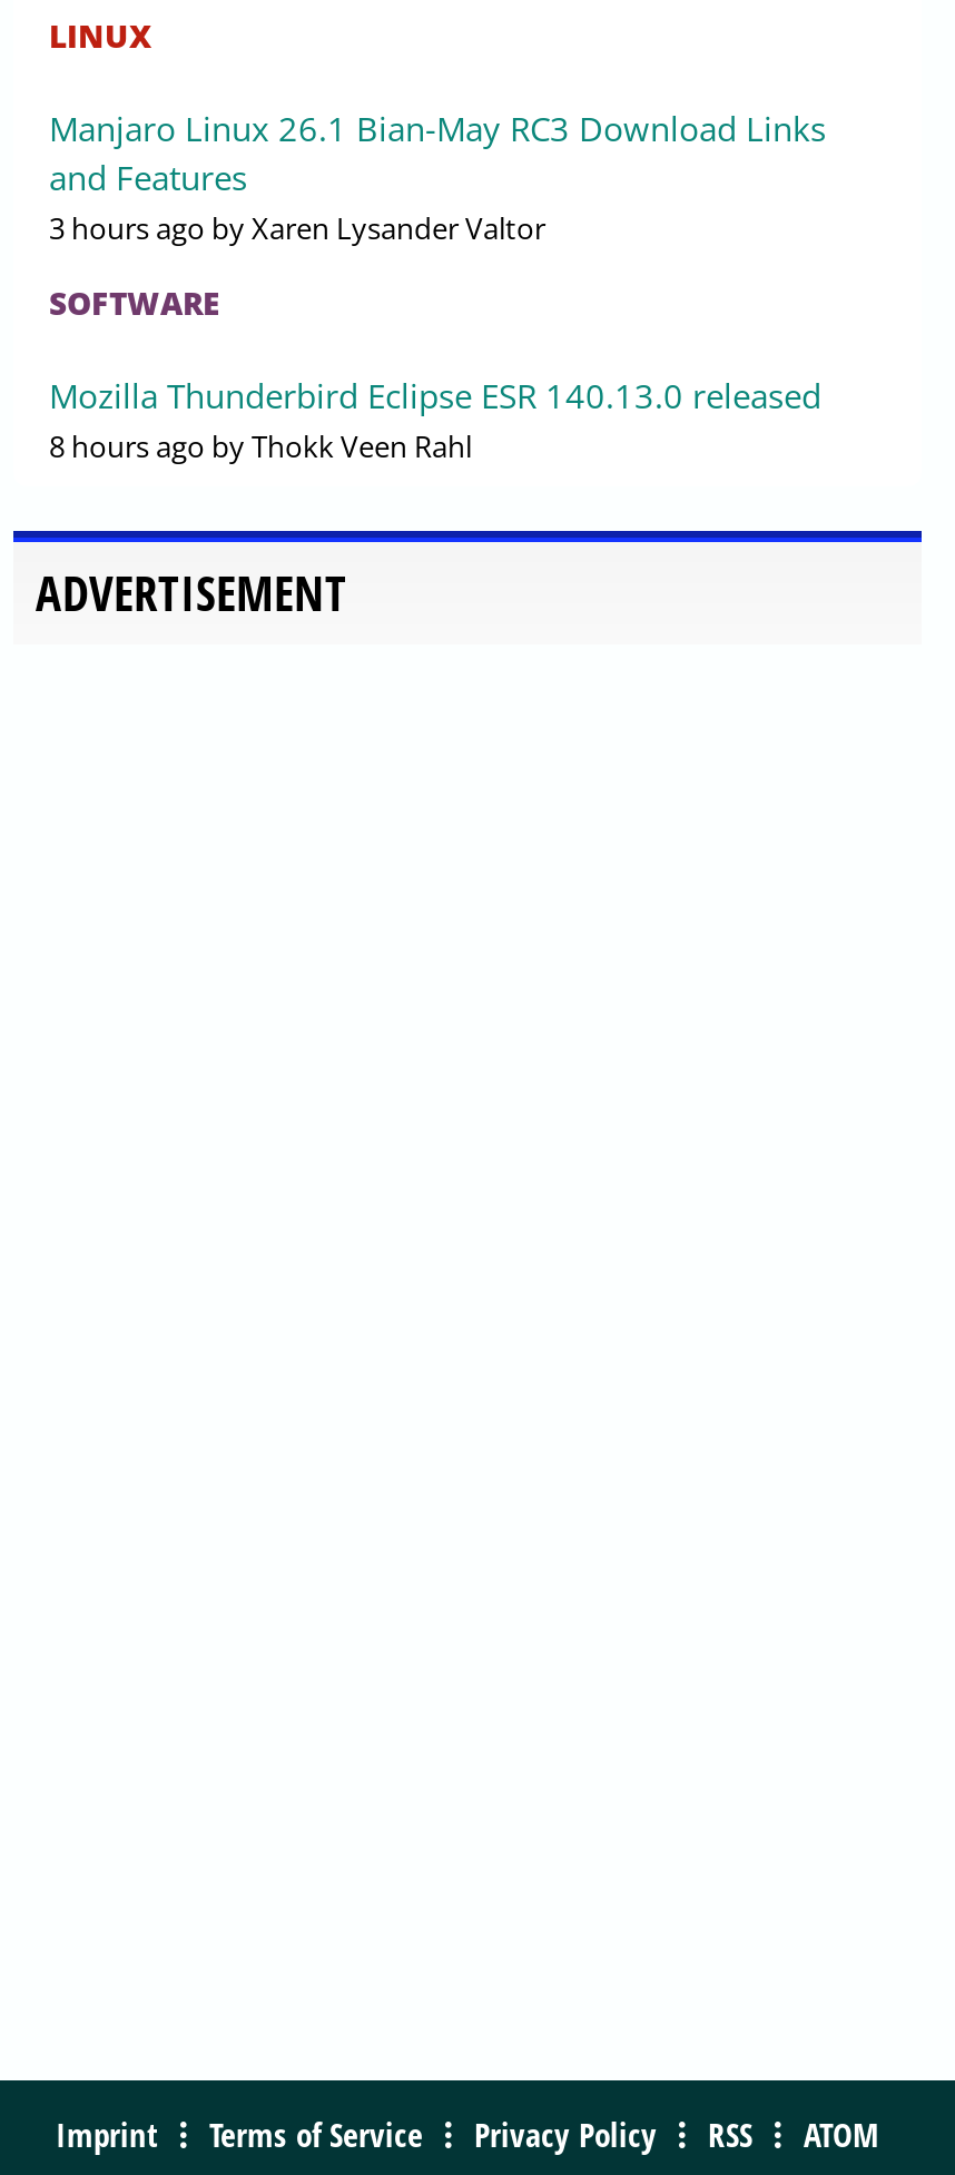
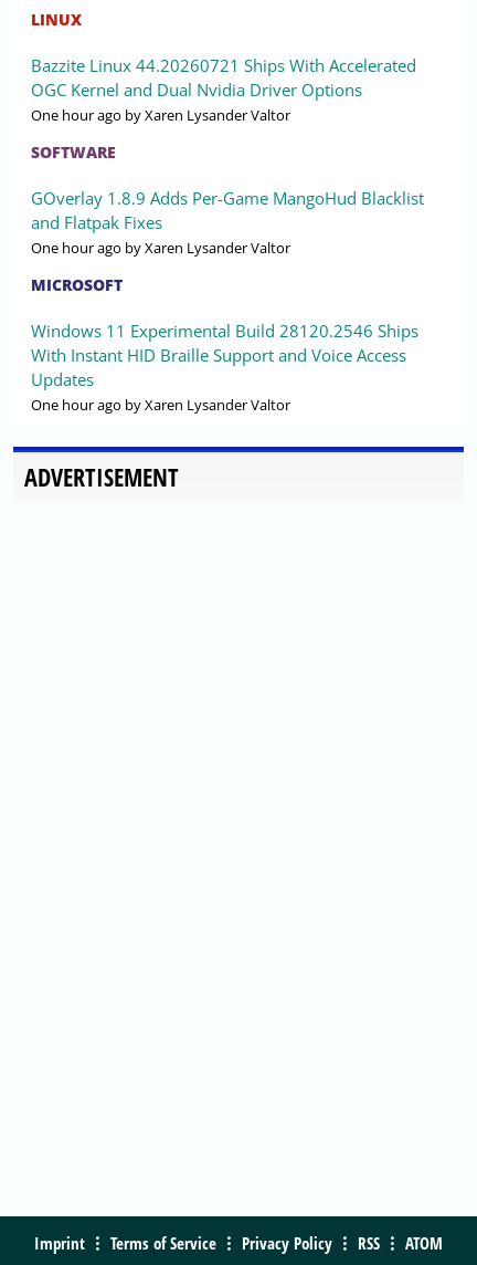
[49,106,826,248] Manjaro Linux 26.1 Bian-May RC3 Download Links | and Features | 3 hours ago by Xaren Lysander Valtor -> [31,54,416,125] Bazzite Linux 44.20260721 Ships With Accelerated | OGC Kernel and Dual Nvidia Driver Options | One hour ago by Xaren Lysander Valtor
[49,373,821,466] Mozilla Thunderbird Eclipse ESR 140.13.0 released | 8 hours ago by Thokk Veen Rahl -> [31,187,424,415] GOverlay 1.8.9 Adds Per-Game MangoHud Blacklist | and Flatpak Fixes | One hour ago by Xaren Lysander Valtor | MICROSOFT | Windows 11 Experimental Build 28120.2546 Ships | With Instant HID Braille Support and Voice Access | Updates | One hour ago by Xaren Lysander Valtor

